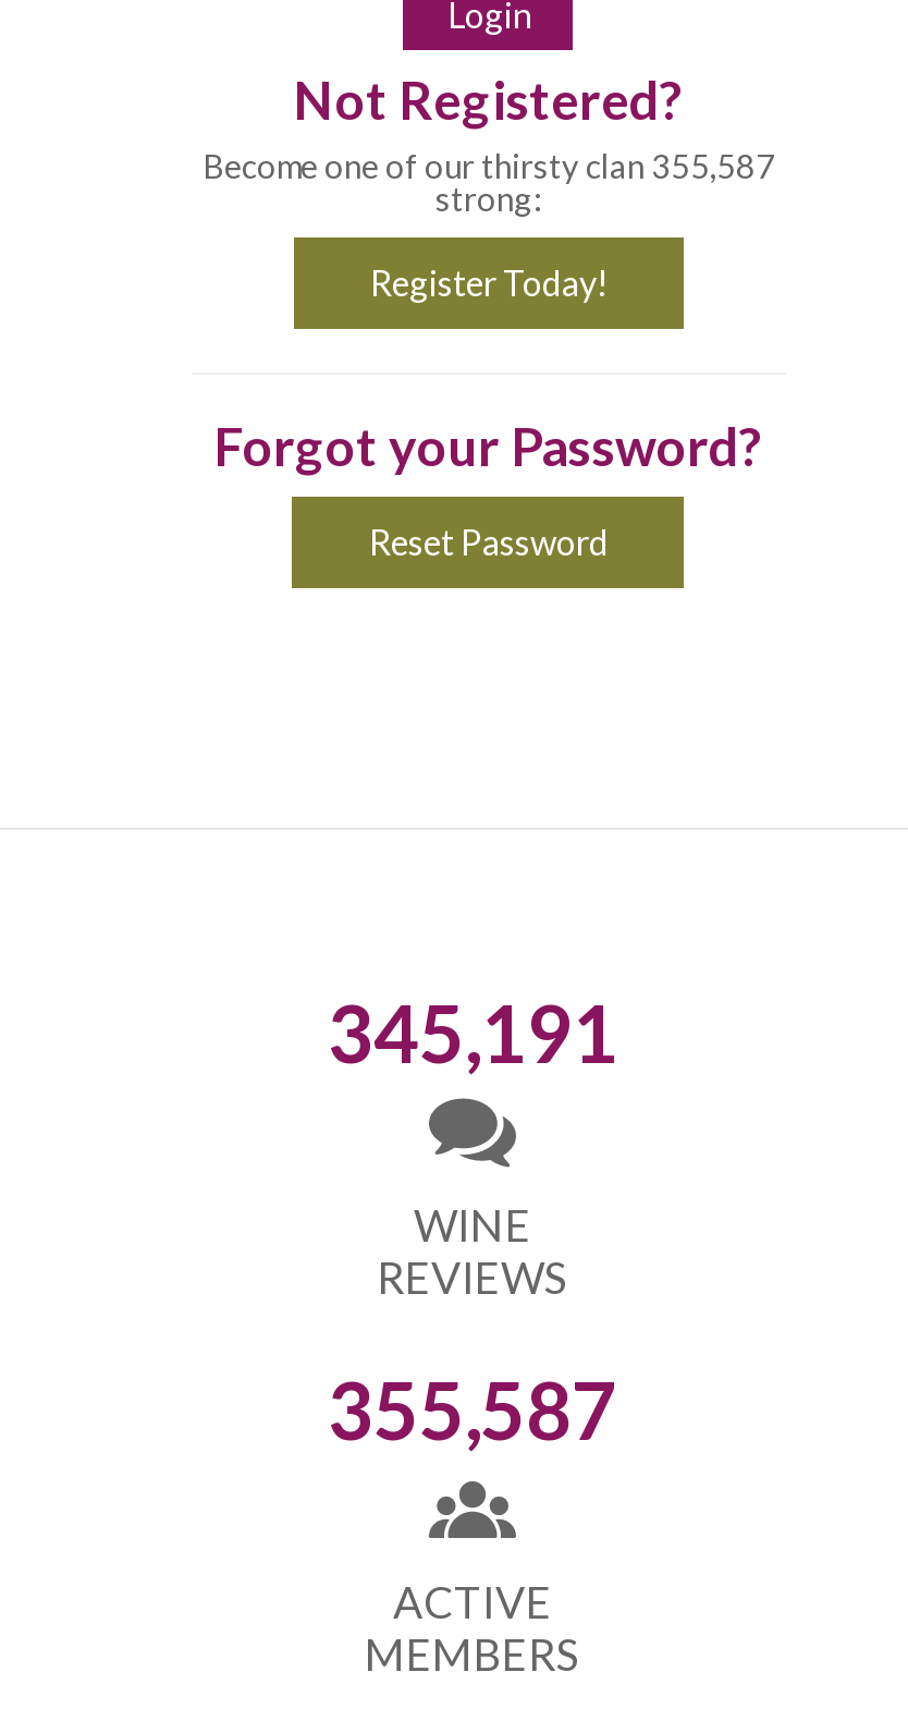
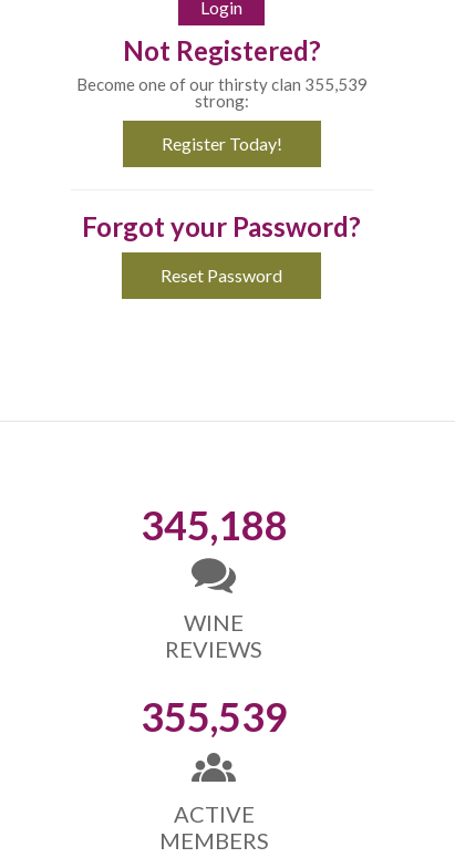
[203,146,775,185] Become one of our thirsty clan 355,587 -> [76,74,368,94] Become one of our thirsty clan 355,539
[328,985,617,1081] 345,191 -> [140,500,287,549] 345,188
[328,1362,617,1457] 355,587 -> [140,692,287,741] 355,539

